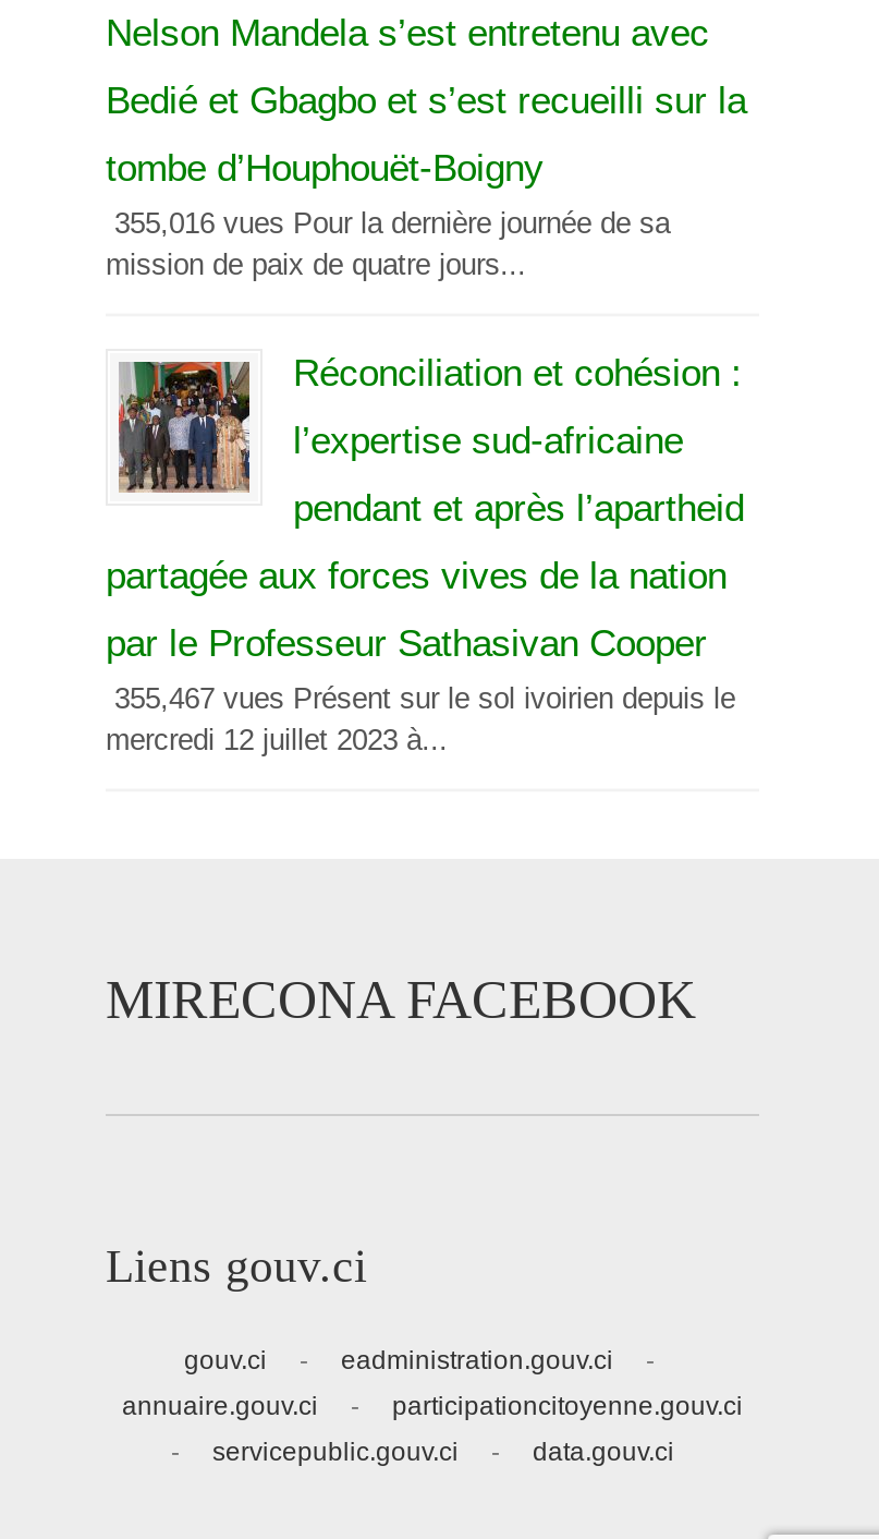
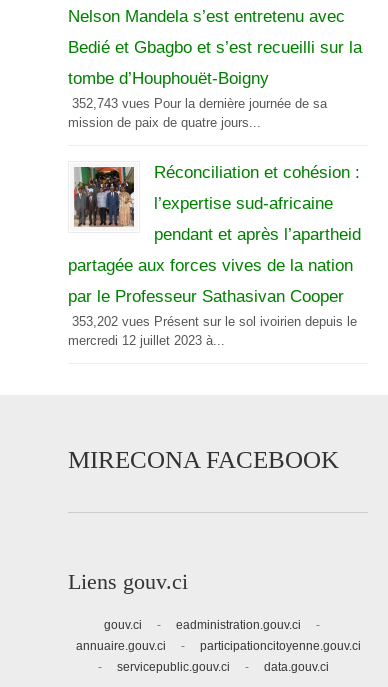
[106,207,670,240] 355,016 vues Pour la dernière journée de sa -> [68,96,327,111] 352,743 vues Pour la dernière journée de sa
[106,682,735,715] 355,467 vues Présent sur le sol ivoirien depuis le -> [68,314,357,329] 353,202 vues Présent sur le sol ivoirien depuis le

